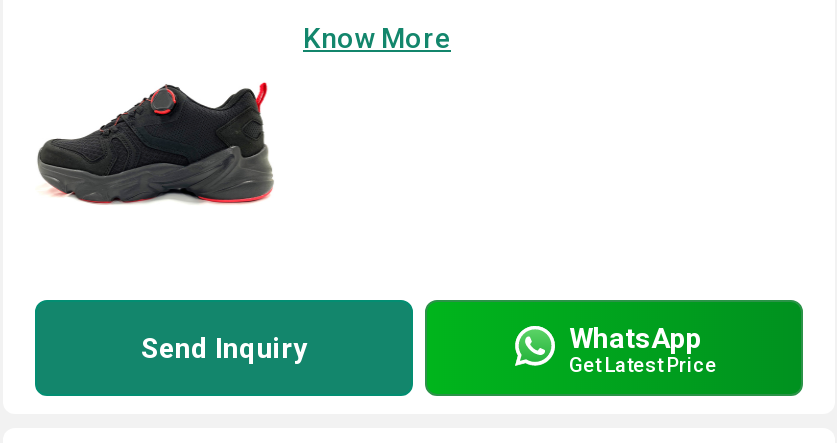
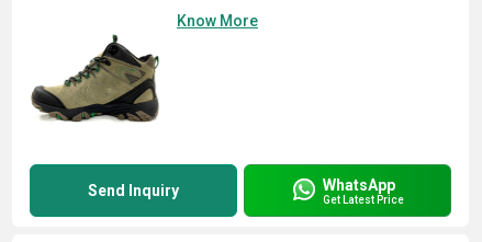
[35,64,273,222] [image] -> [31,34,160,123] [image]

